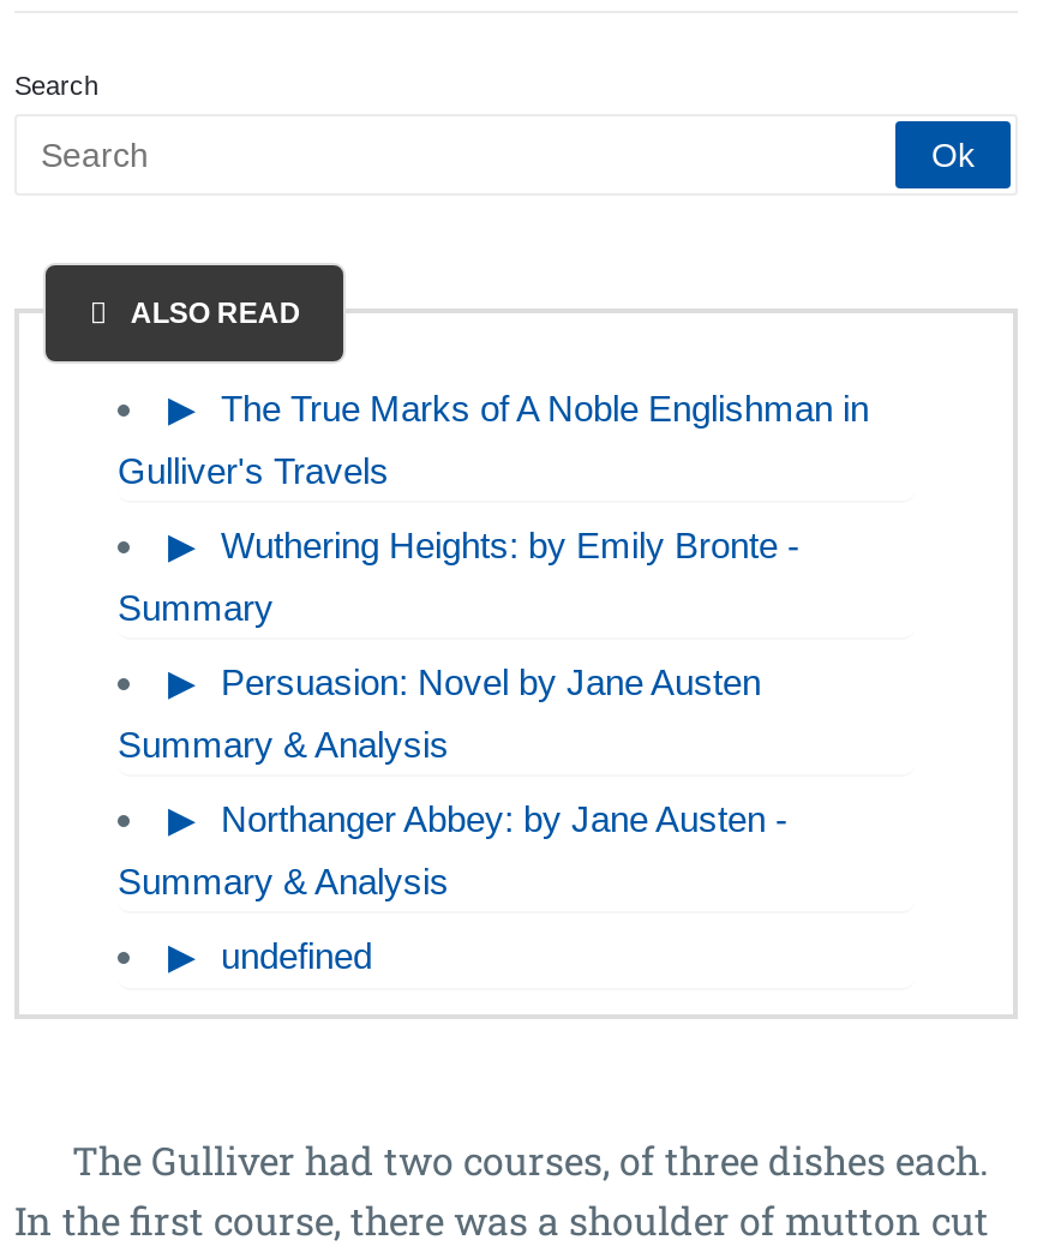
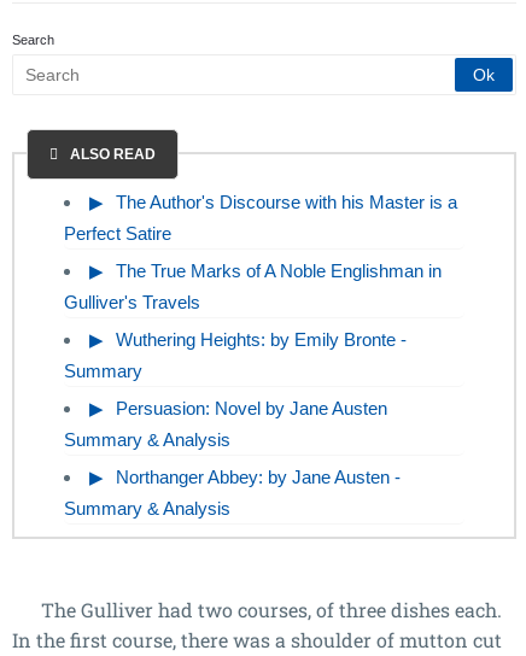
none -> [64,192,457,244] The Author's Discourse with his Master is a | Perfect Satire
moved [118,388,869,901] -> [64,260,442,519]: The True Marks of A Noble Englishman in | Gulliver's Travels | Wuthering Heights: by Emily Bronte - | Summary | Persuasion: Novel by Jane Austen | Summary & Analysis | Northanger Abbey: by Jane Austen - | Summary & Analysis
[221,935,372,976] undefined -> none

